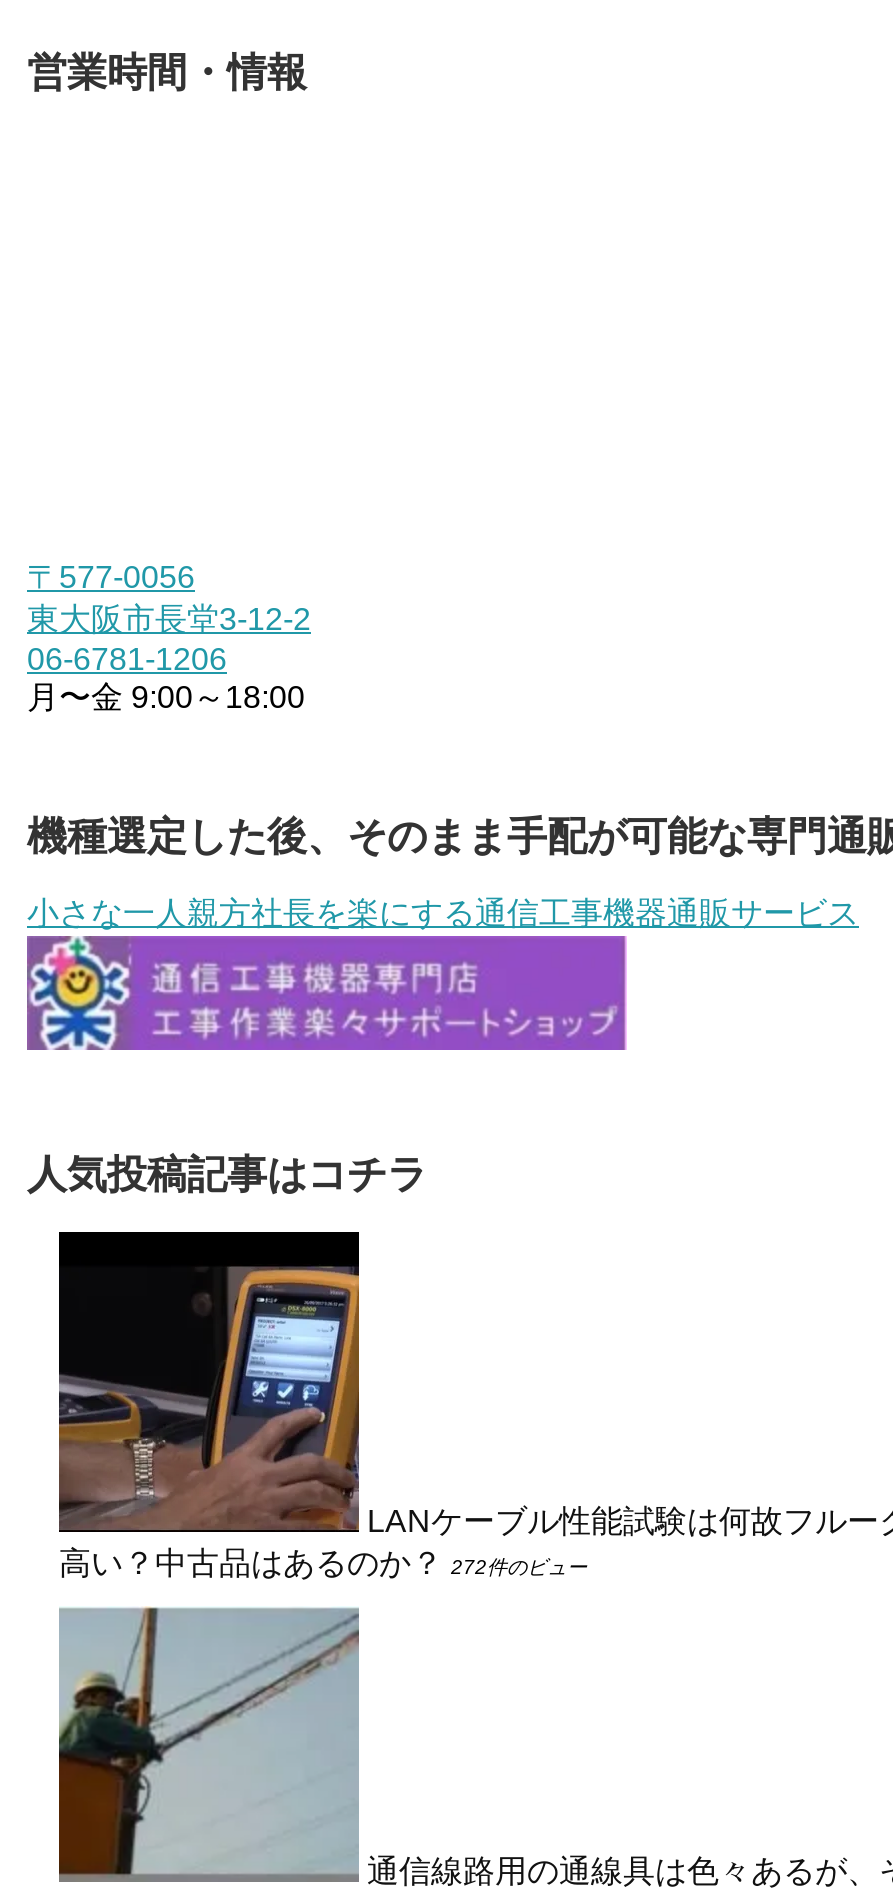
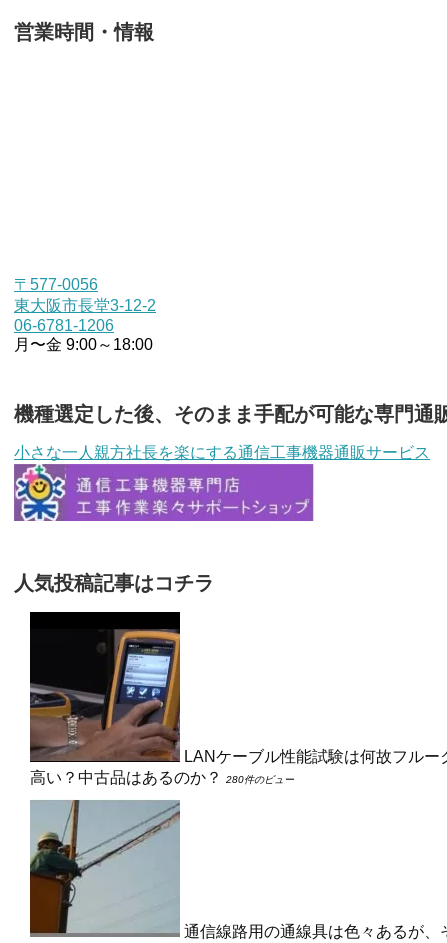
[59,1546,587,1580] 高い？中古品はあるのか？ 272件のビュー -> [30,769,294,786] 高い？中古品はあるのか？ 280件のビュー

